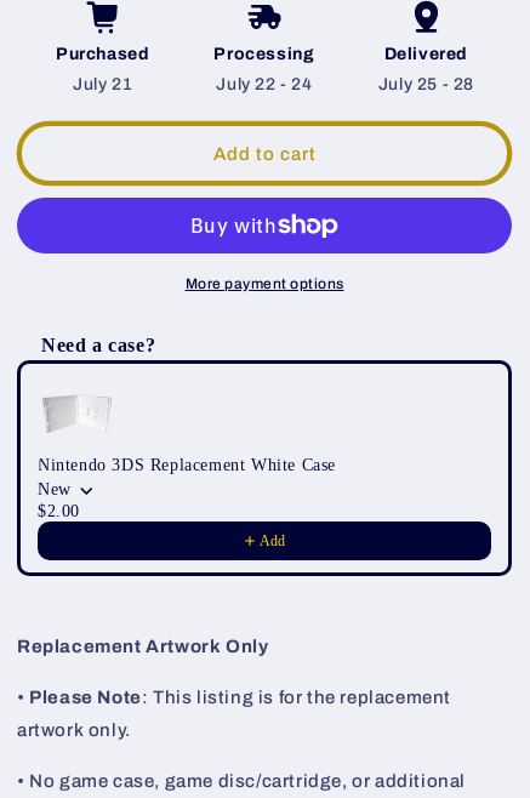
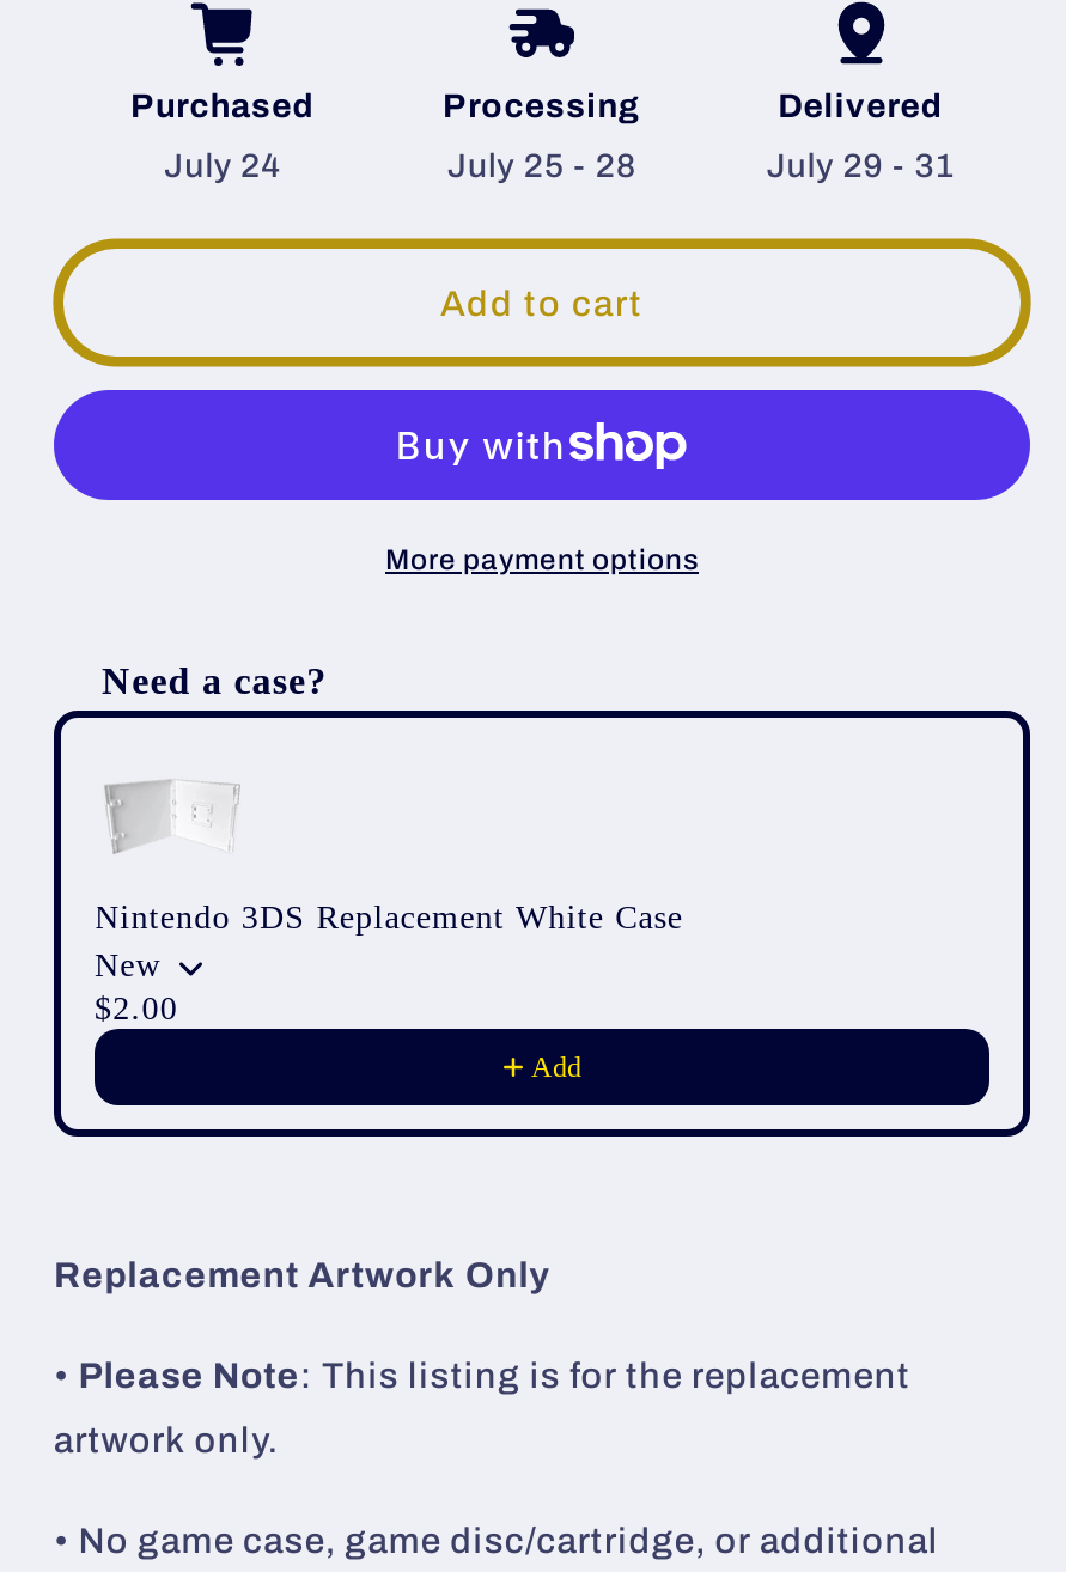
[73,75,132,94] July 21 -> [164,149,282,185] July 24
[216,75,312,94] July 22 - 24 -> [447,149,637,185] July 25 - 28
[378,75,474,94] July 25 - 28 -> [766,149,956,185] July 29 - 31

